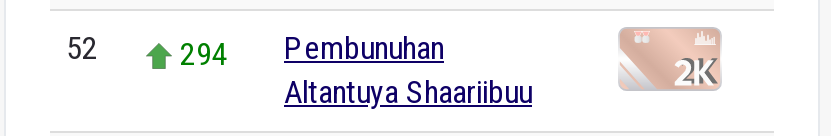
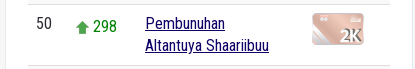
[66,29,98,67] 52 -> [36,14,52,33] 50
[172,35,228,73] 294 -> [89,17,117,36] 298

